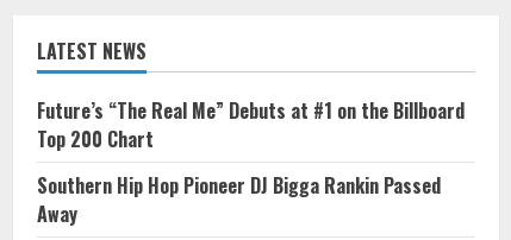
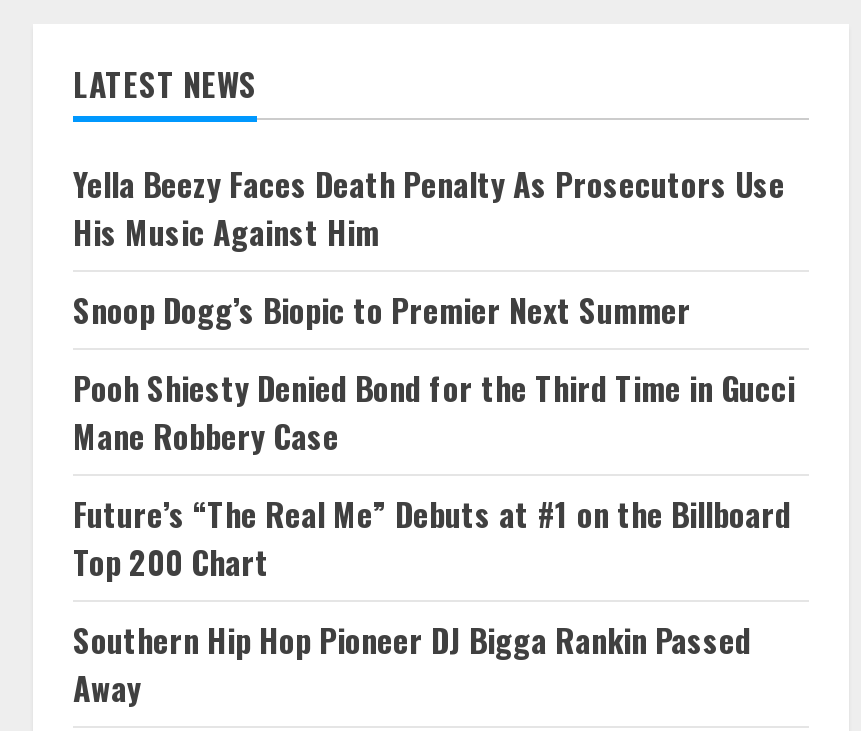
none -> [73,160,795,460] Yella Beezy Faces Death Penalty As Prosecutors Use | His Music Against Him | Snoop Dogg’s Biopic to Premier Next Summer | Pooh Shiesty Denied Bond for the Third Time in Gucci | Mane Robbery Case

